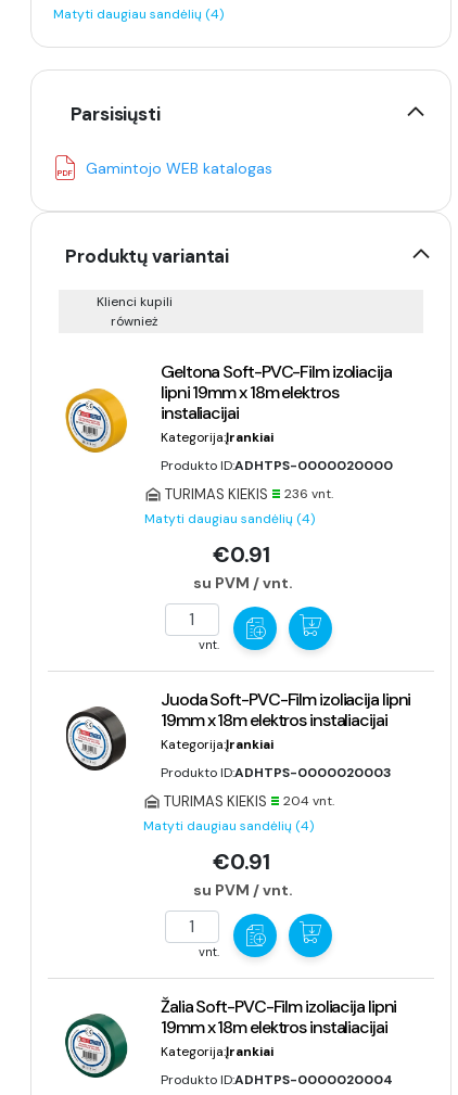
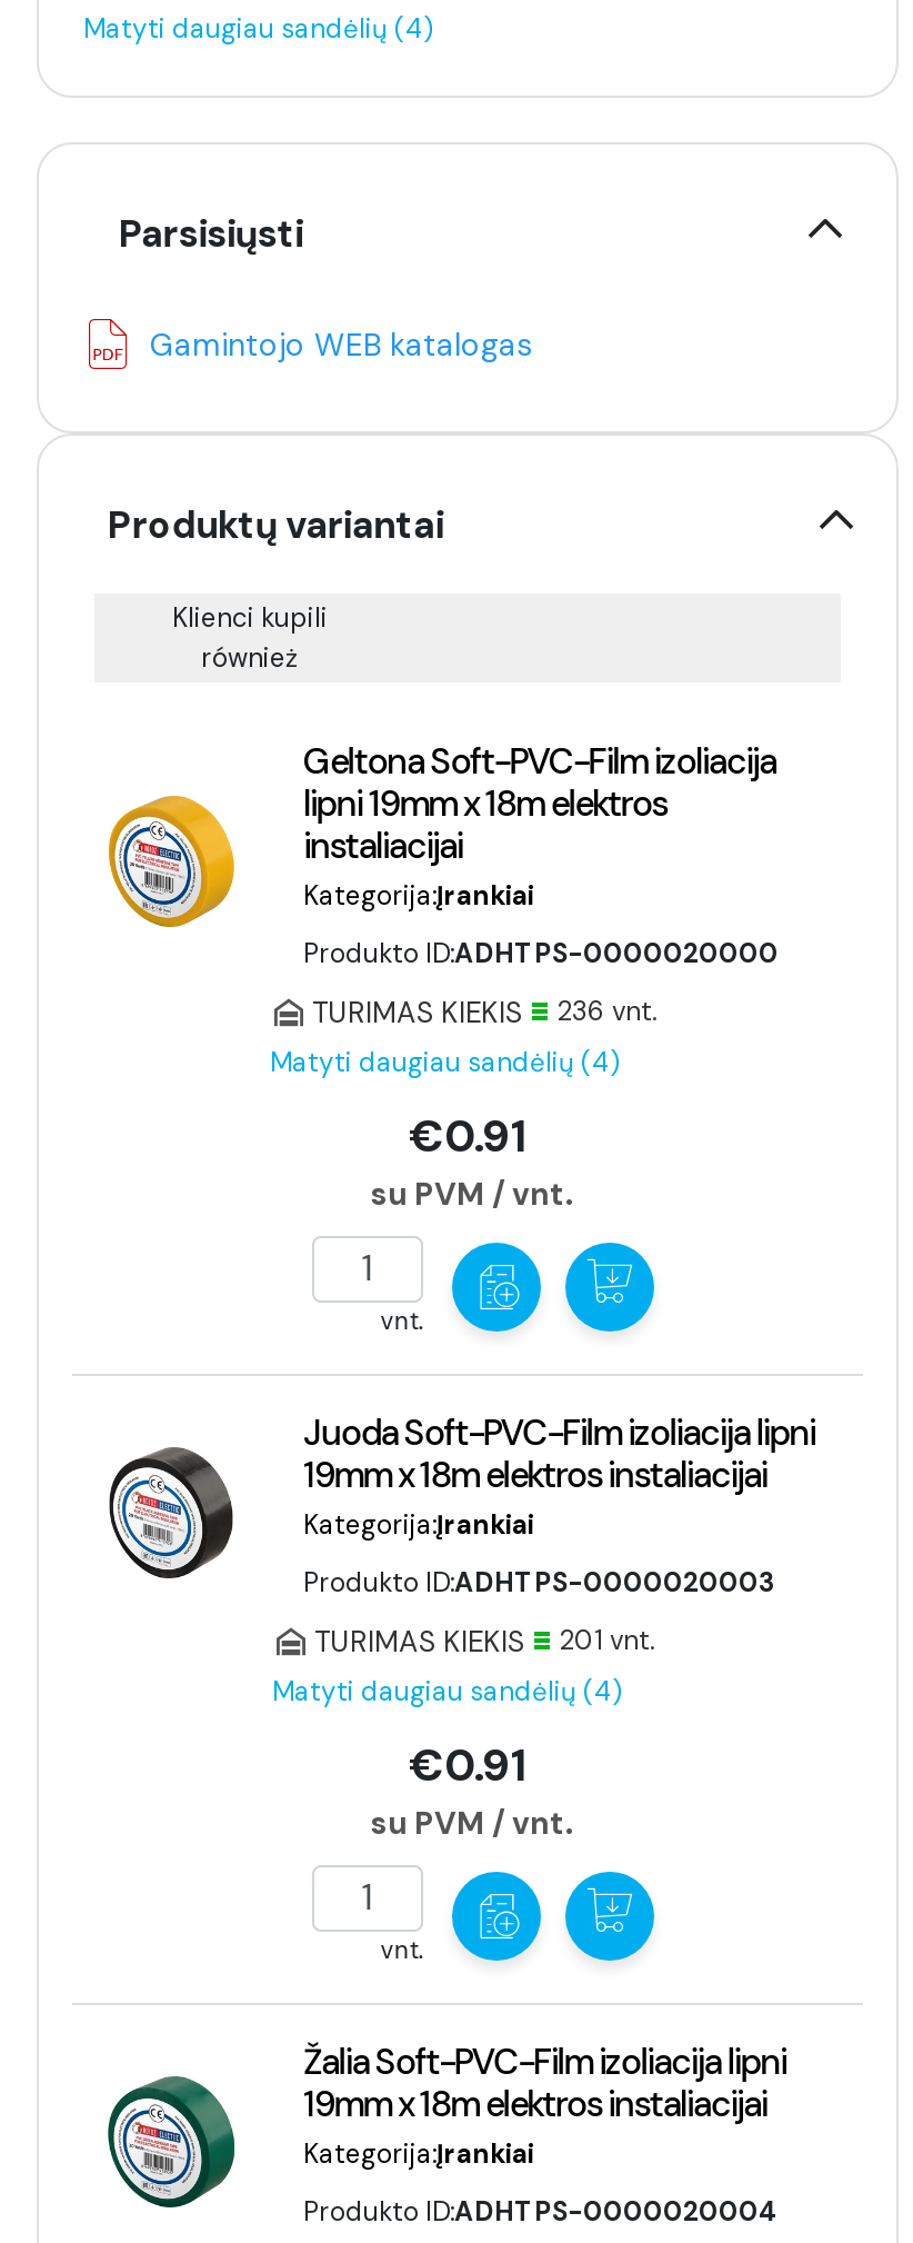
[164,792,334,811] TURIMAS KIEKIS 204 vnt. -> [314,1623,654,1661] TURIMAS KIEKIS 201 vnt.

